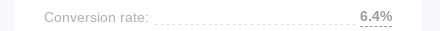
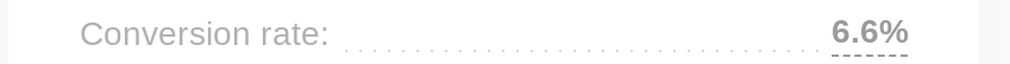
[360,8,392,24] 6.4% -> [832,12,908,50] 6.6%

